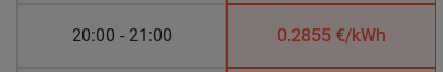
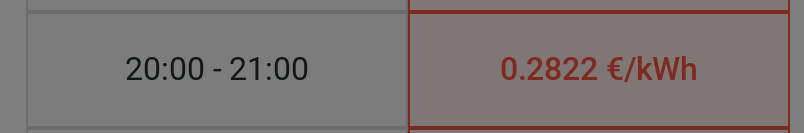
[277,26,386,46] 0.2855 €/kWh -> [500,51,698,89] 0.2822 €/kWh

